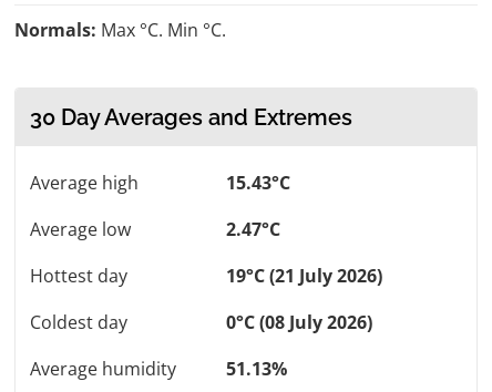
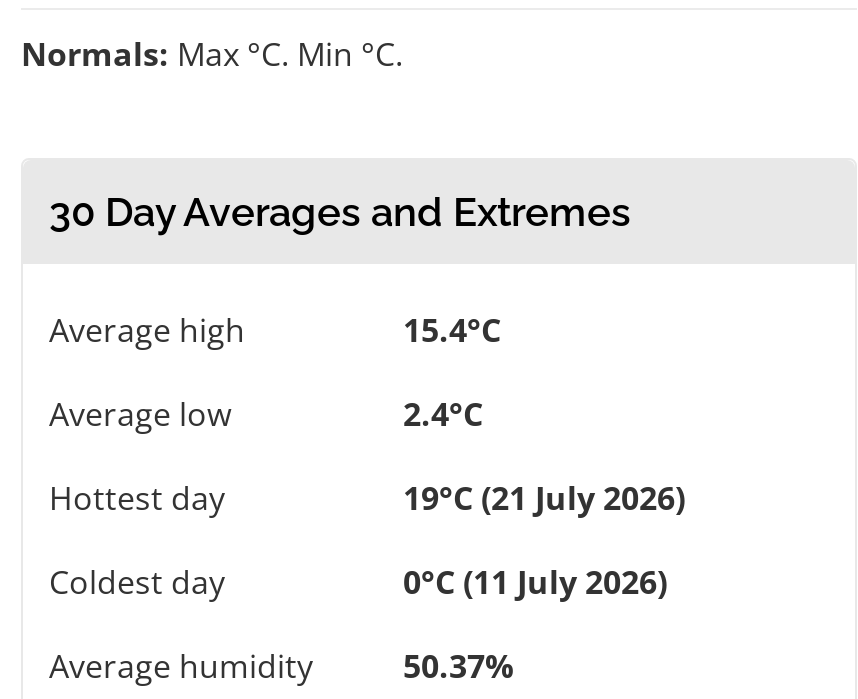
[226,170,290,195] 15.43°C -> [403,307,501,351] 15.4°C
[226,217,280,241] 2.47°C -> [403,391,483,435] 2.4°C
[226,310,372,334] 0°C (08 July 2026) -> [403,559,667,603] 0°C (11 July 2026)
[226,356,287,381] 51.13% -> [403,643,513,687] 50.37%

